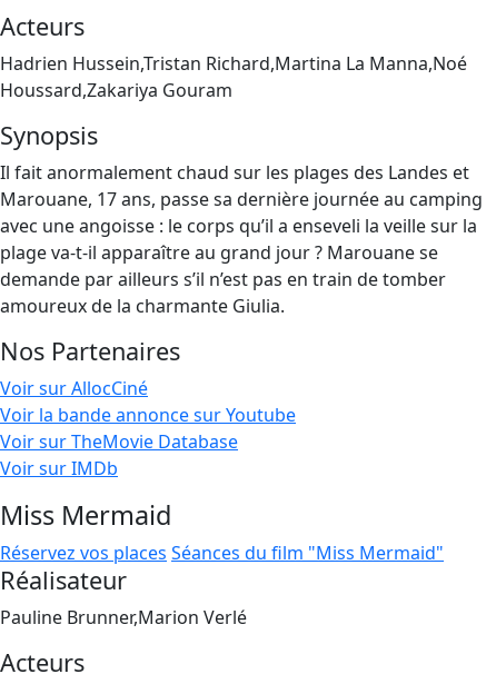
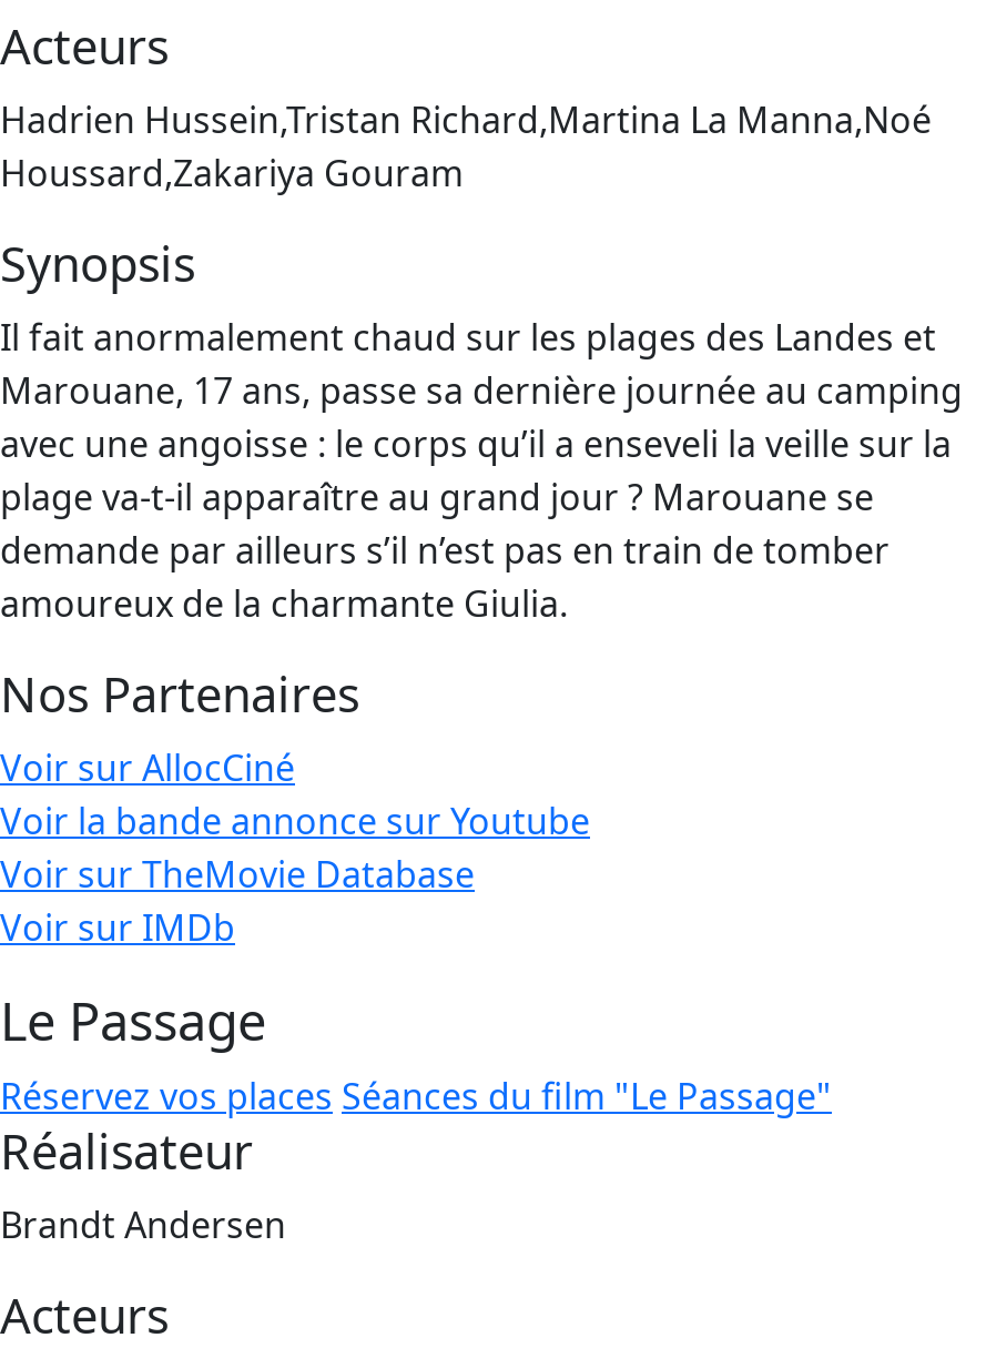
[0,497,444,565] Miss Mermaid | Réservez vos places Séances du film "Miss Mermaid" -> [0,985,832,1121] Le Passage | Réservez vos places Séances du film "Le Passage"
[0,605,247,630] Pauline Brunner,Marion Verlé -> [0,1200,286,1249] Brandt Andersen

